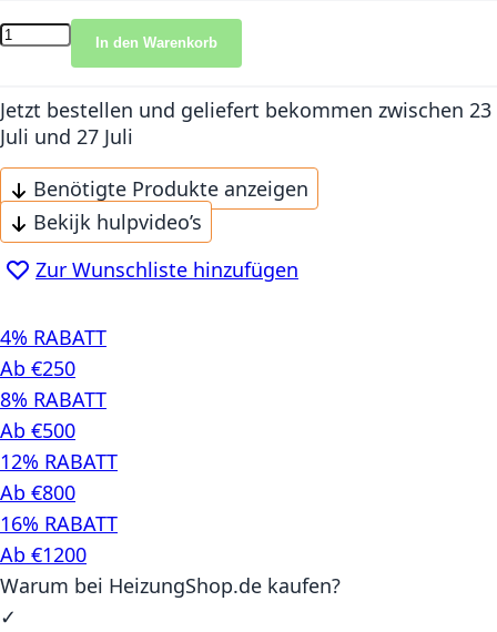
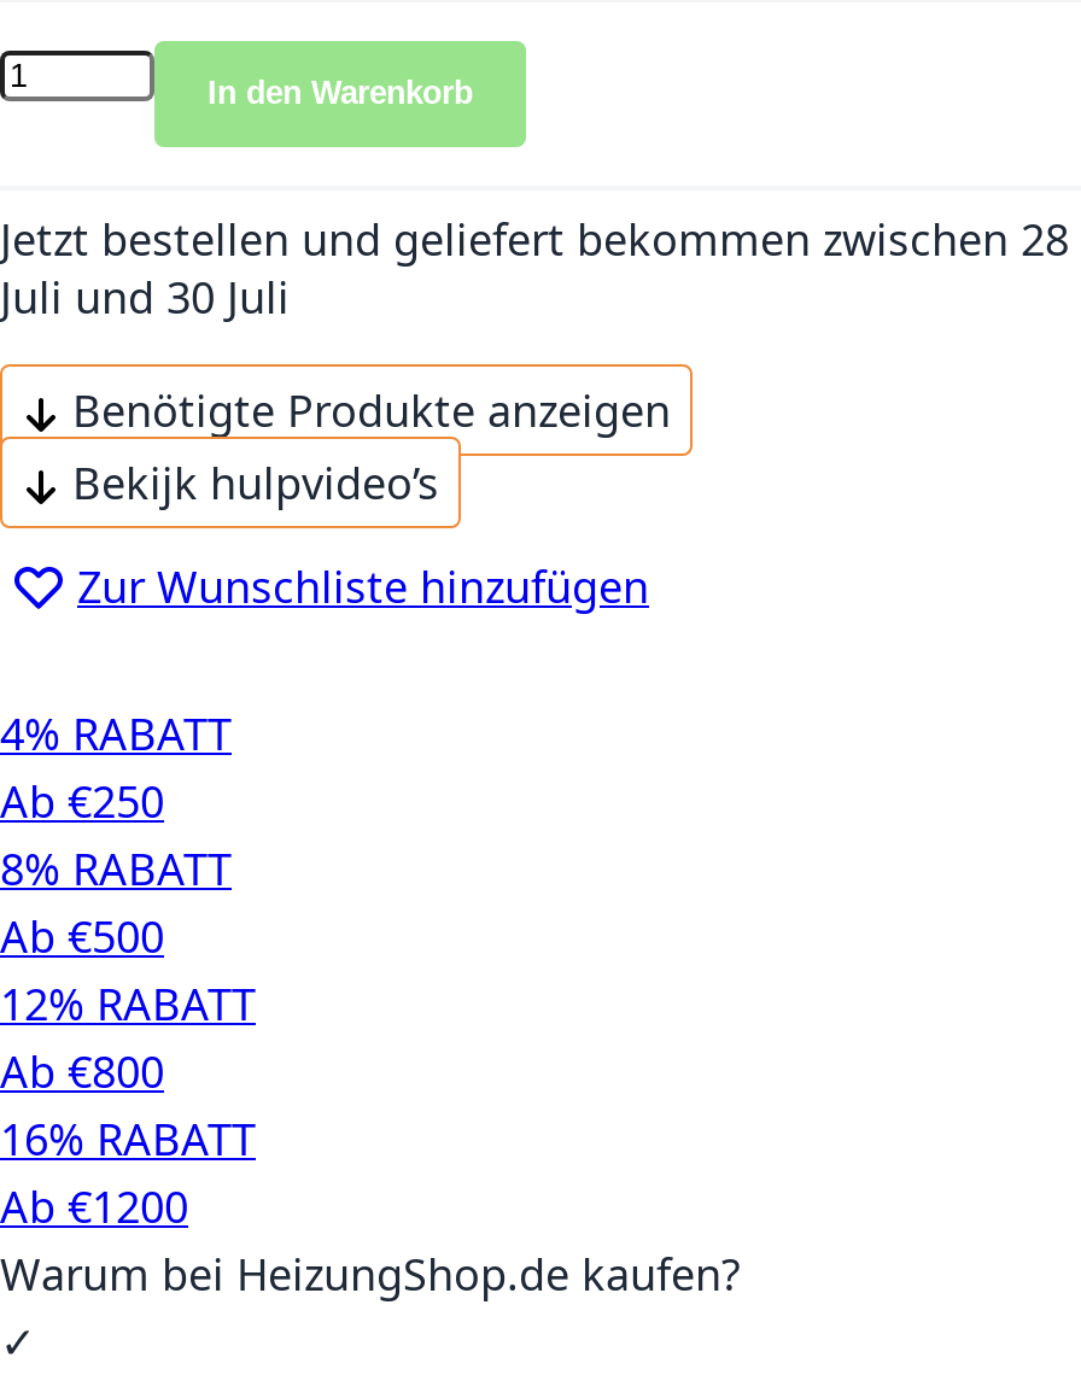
[0,96,491,123] Jetzt bestellen und geliefert bekommen zwischen 23 -> [0,209,1069,267] Jetzt bestellen und geliefert bekommen zwischen 28
[0,123,133,149] Juli und 27 Juli -> [0,267,290,325] Juli und 30 Juli

